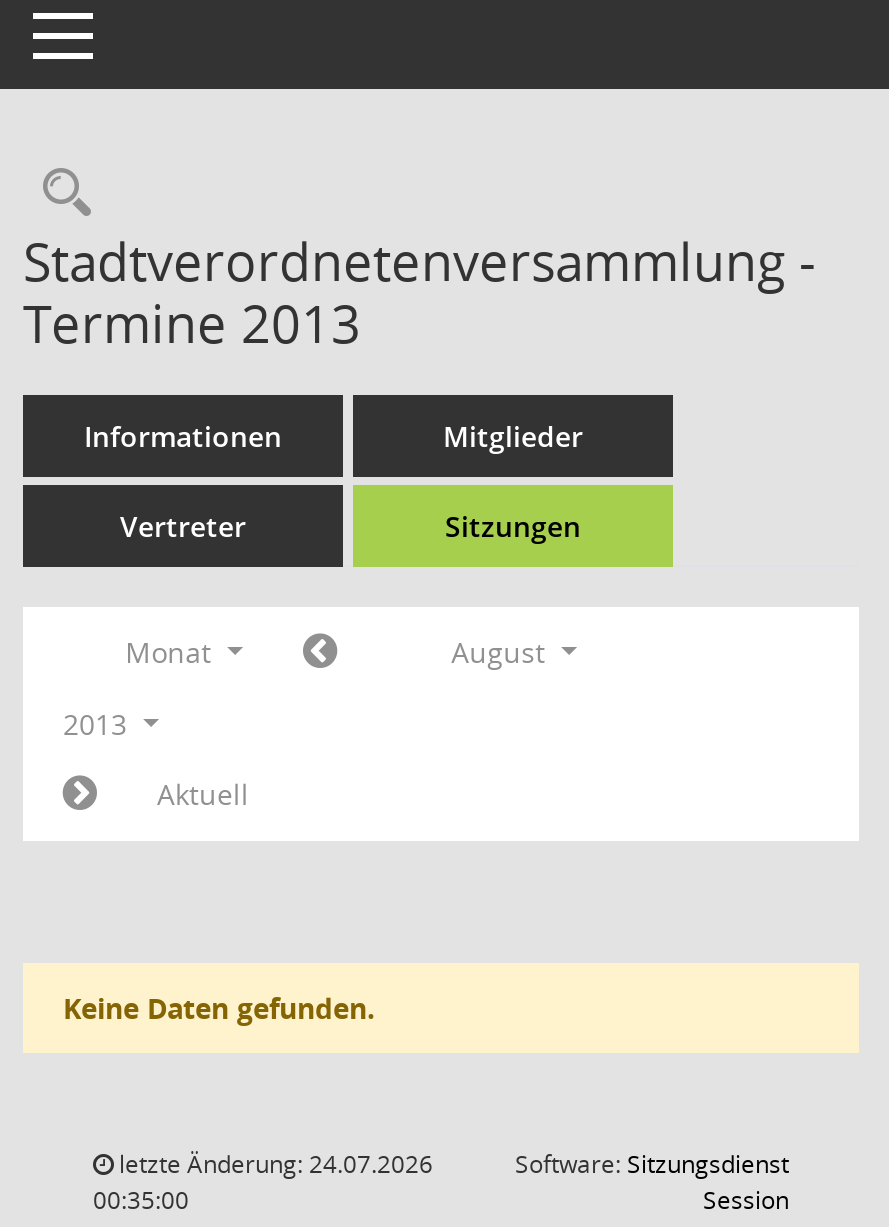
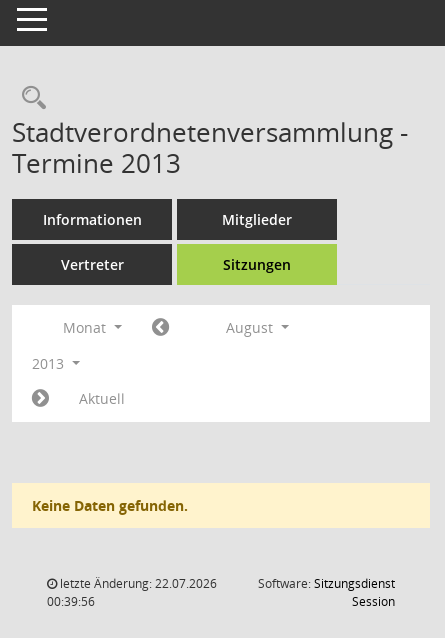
[113,1147,433,1181] letzte Änderung: 24.07.2026 -> [57,575,217,592] letzte Änderung: 22.07.2026
[93,1183,189,1217] 00:35:00 -> [47,593,95,610] 00:39:56

